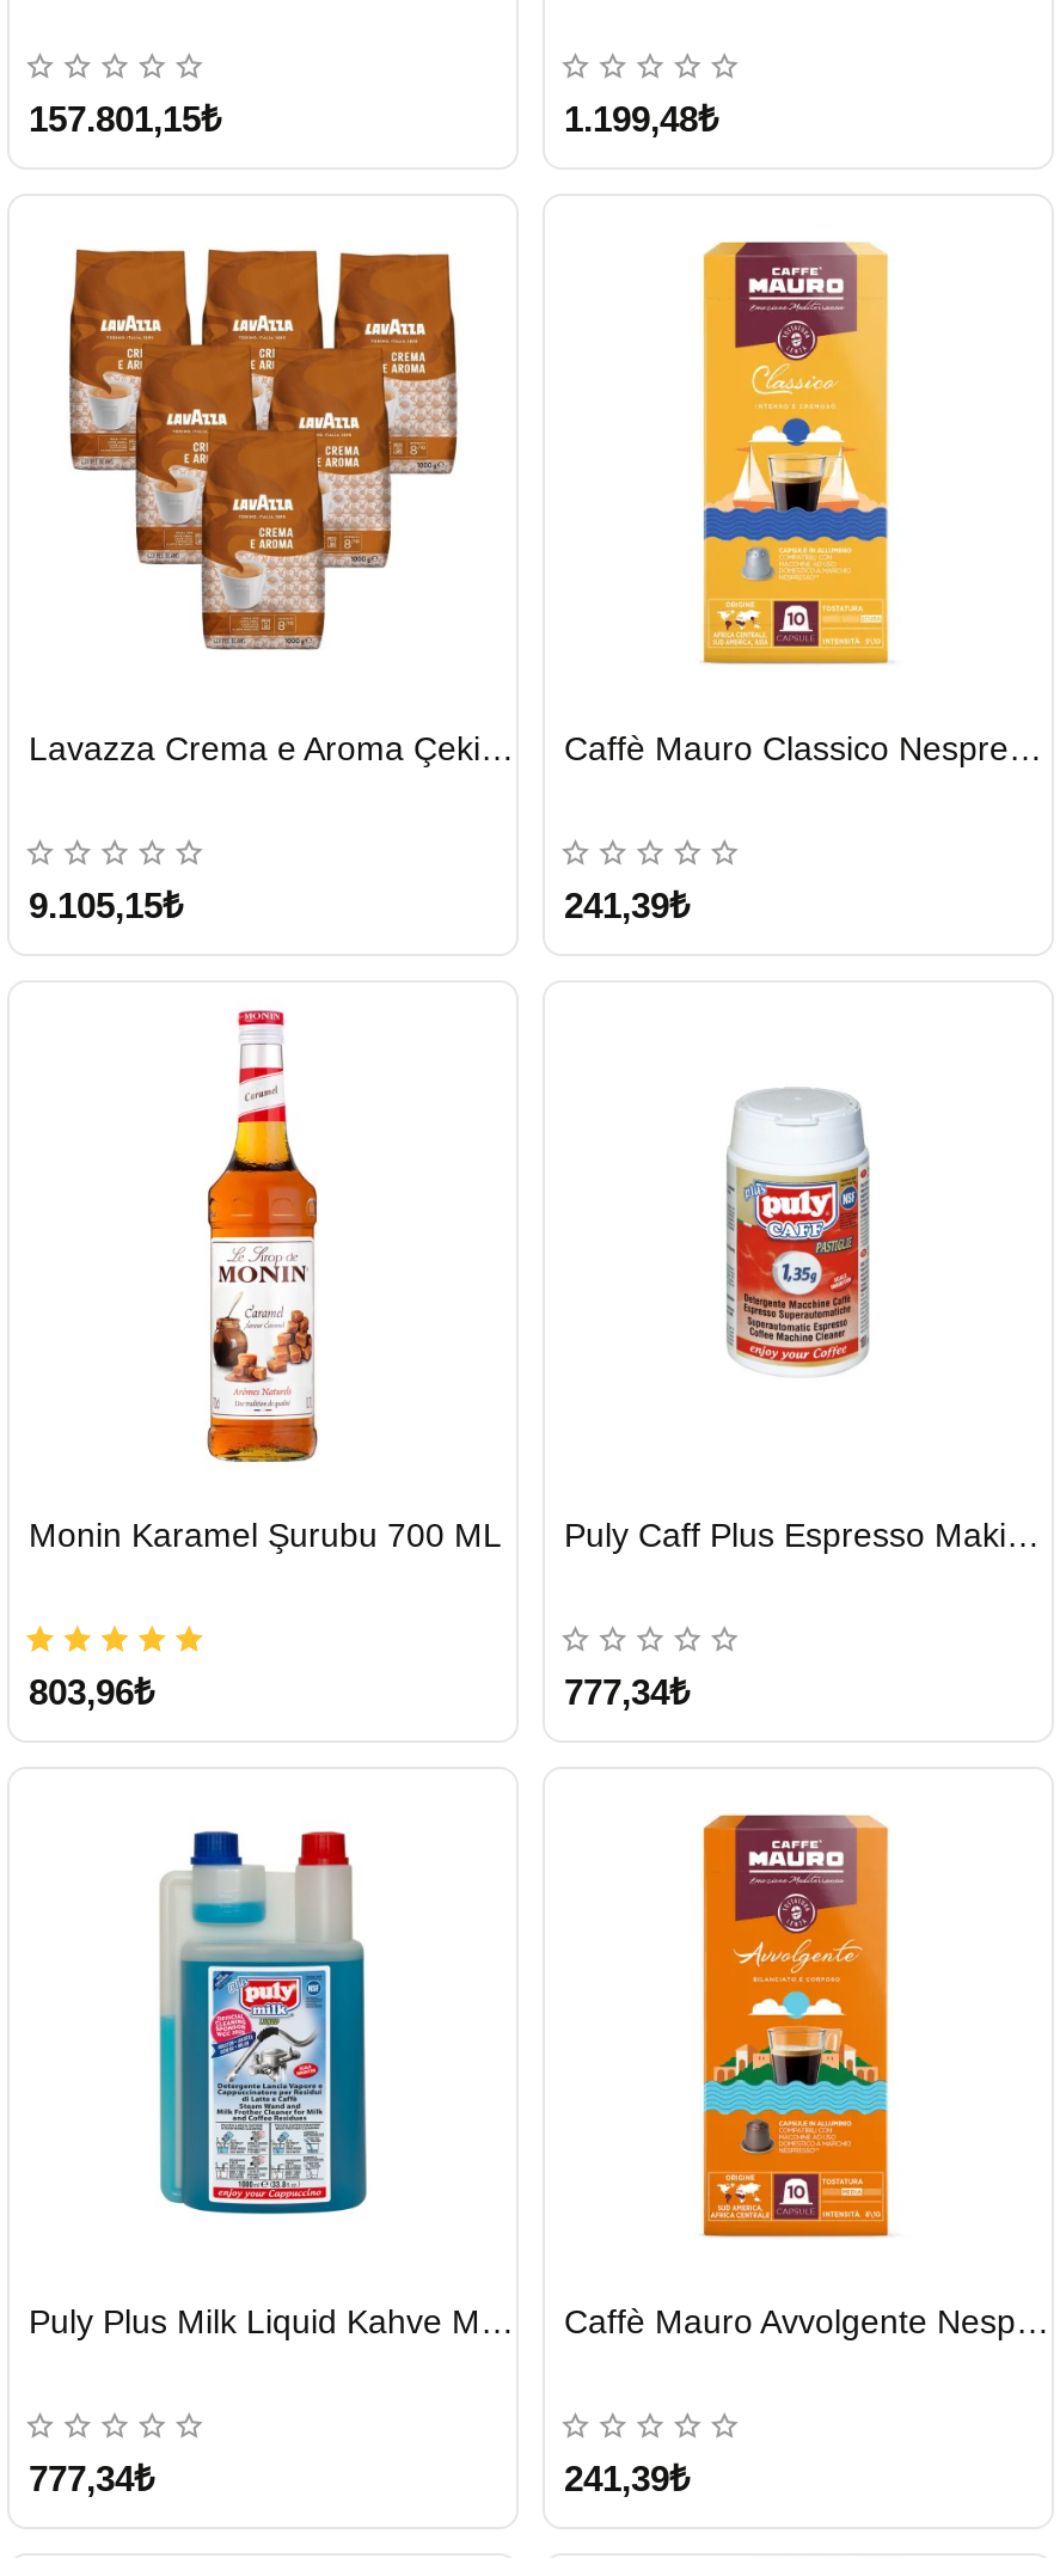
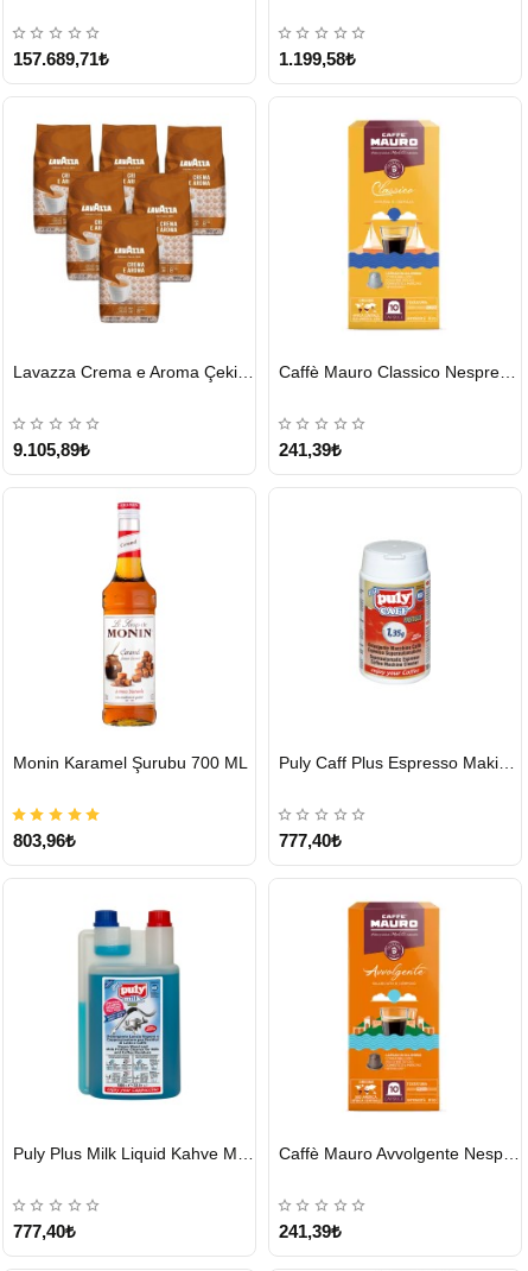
[29,98,222,139] 157.801,15₺ -> [13,49,109,69] 157.689,71₺
[564,98,719,139] 1.199,48₺ -> [279,49,356,69] 1.199,58₺
[29,885,184,925] 9.105,15₺ -> [13,440,90,460] 9.105,89₺
[564,1671,691,1712] 777,34₺ -> [279,830,342,851] 777,40₺
[29,2458,155,2498] 777,34₺ -> [13,1221,76,1241] 777,40₺

